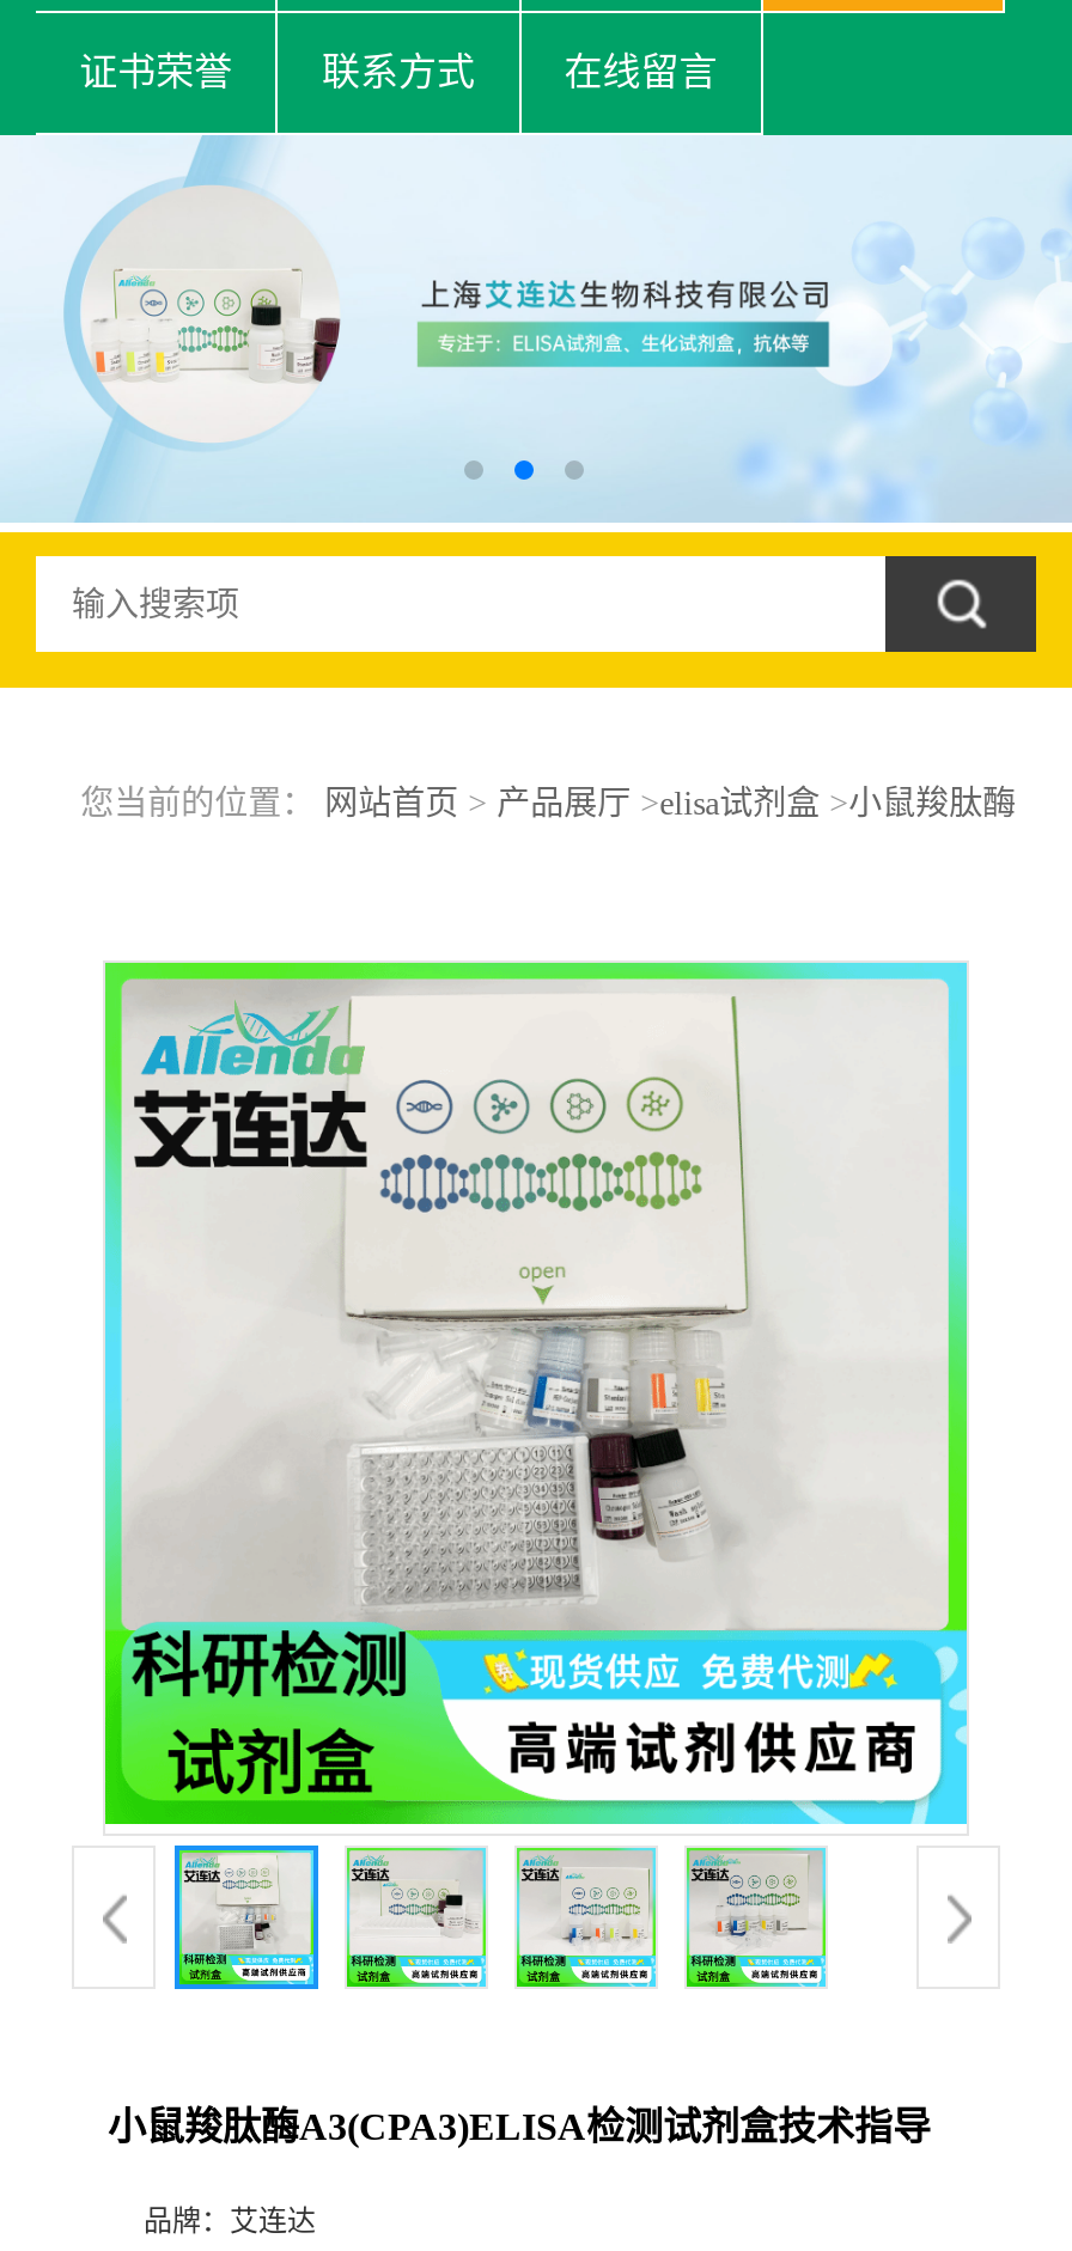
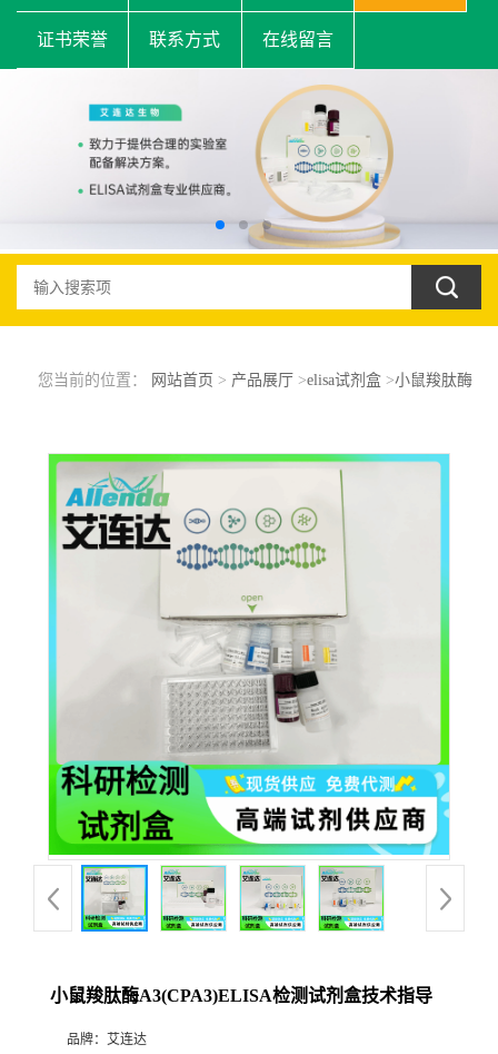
[7,135,1065,523] [image] -> [3,69,495,248] [image]

